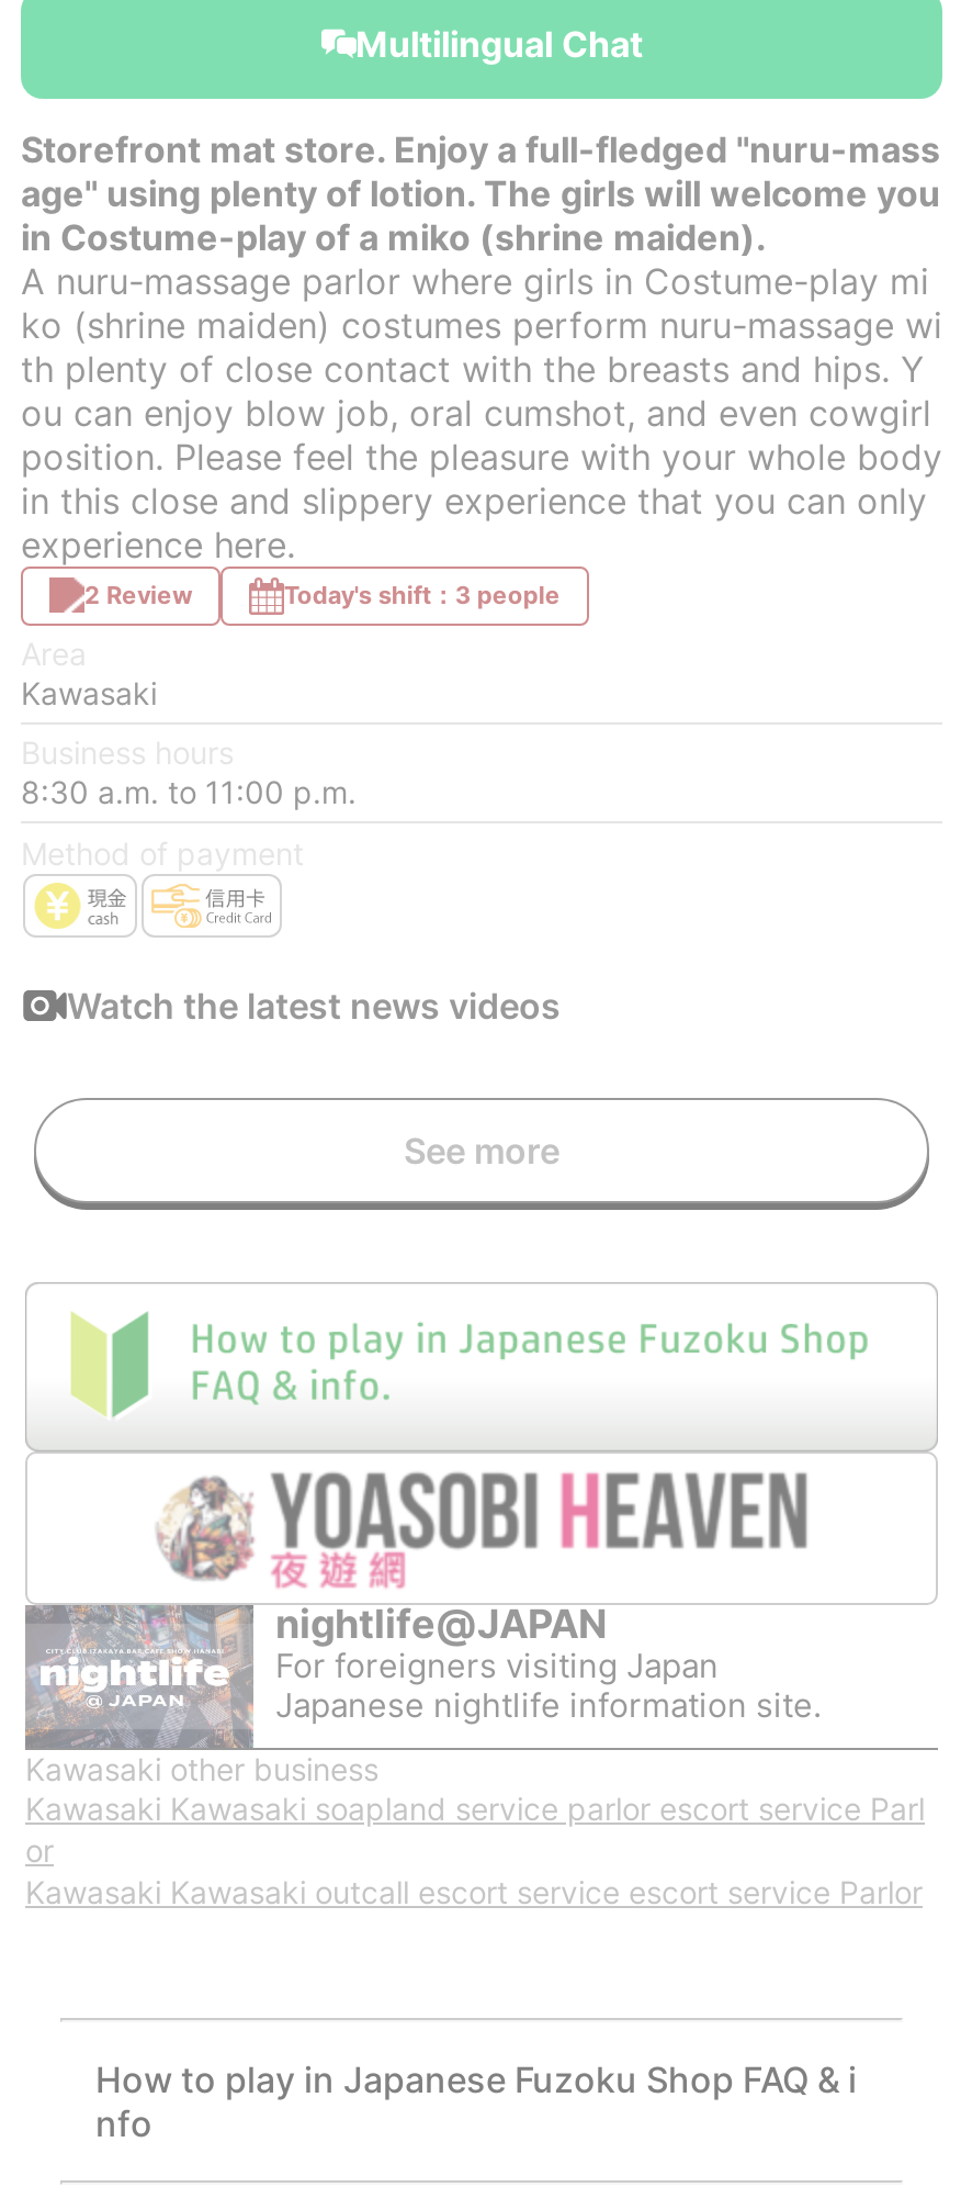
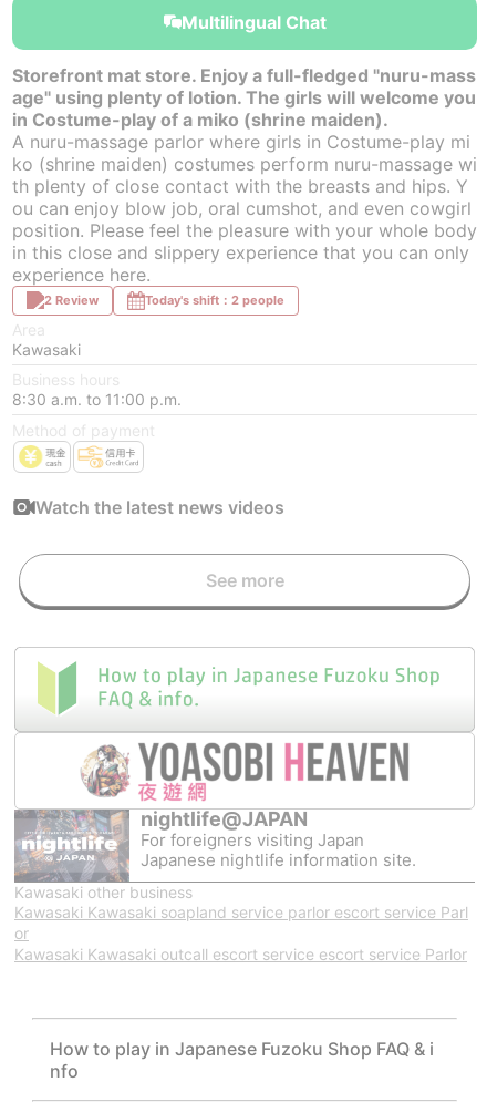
[284,579,560,610] Today's shift：3 people -> [145,292,284,307] Today's shift：2 people

